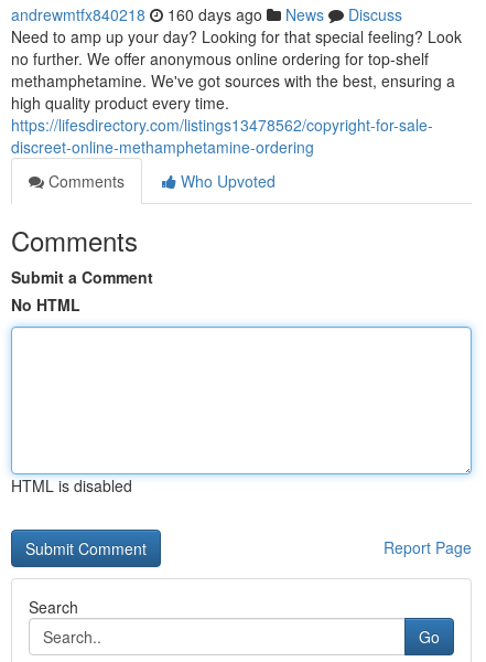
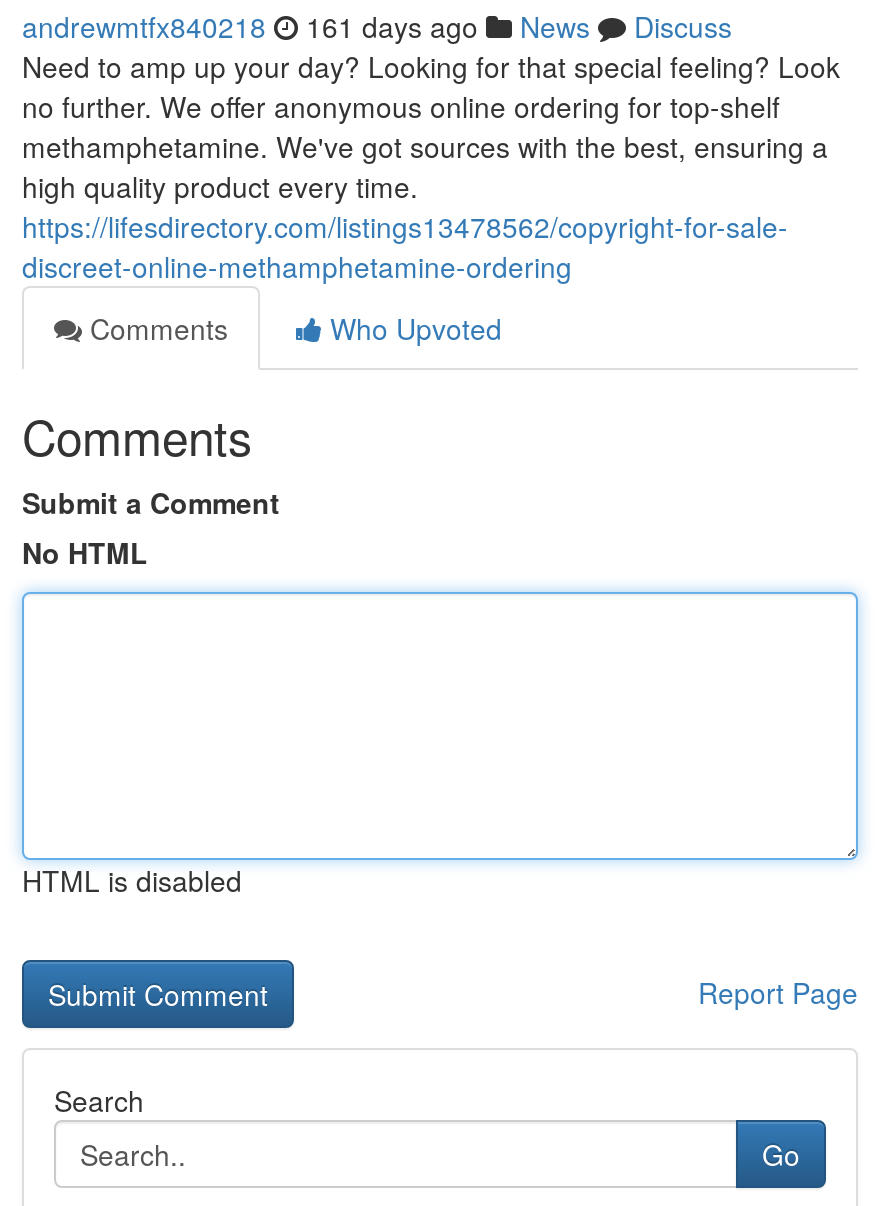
[11,3,402,25] andrewmtfx840218 160 days ago News Discuss -> [22,6,732,46] andrewmtfx840218 161 days ago News Discuss

